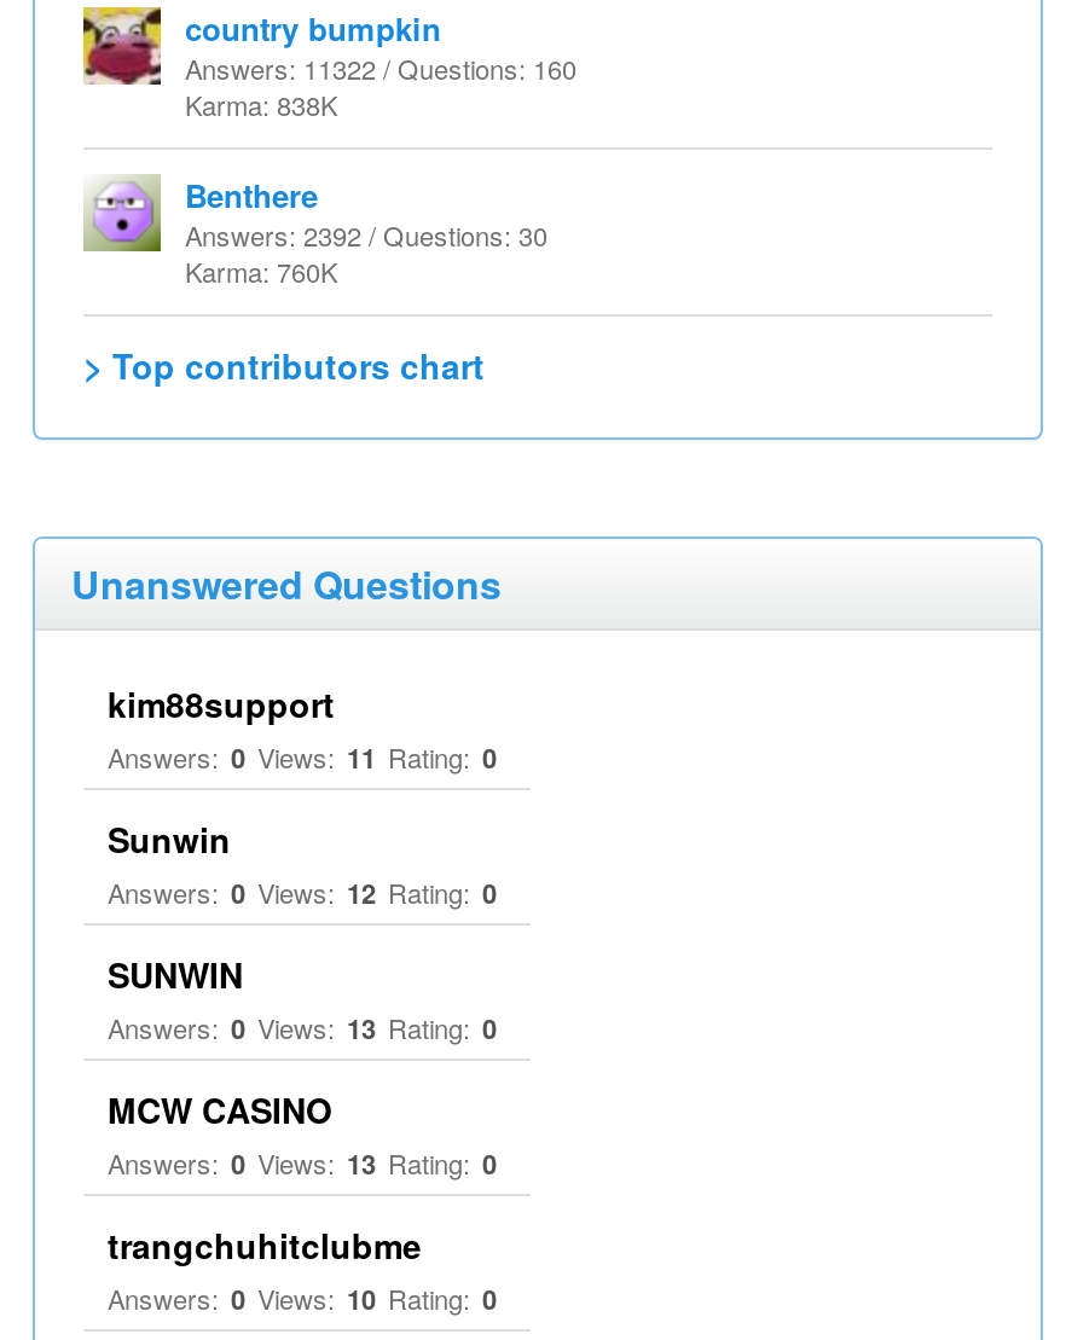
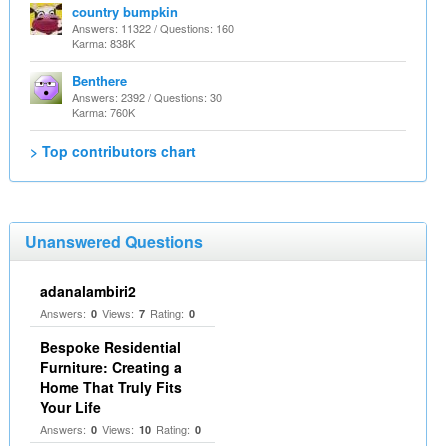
[108,679,497,1269] kim88support | Answers: 0 Views: 11 Rating: 0 | Sunwin | Answers: 0 Views: 12 Rating: 0 | SUNWIN | Answers: 0 Views: 13 Rating: 0 | MCW CASINO | Answers: 0 Views: 13 Rating: 0 | trangchuhitclubme -> [40,281,195,417] adanalambiri2 | Answers: 0 Views: 7 Rating: 0 | Bespoke Residential | Furniture: Creating a | Home That Truly Fits | Your Life

